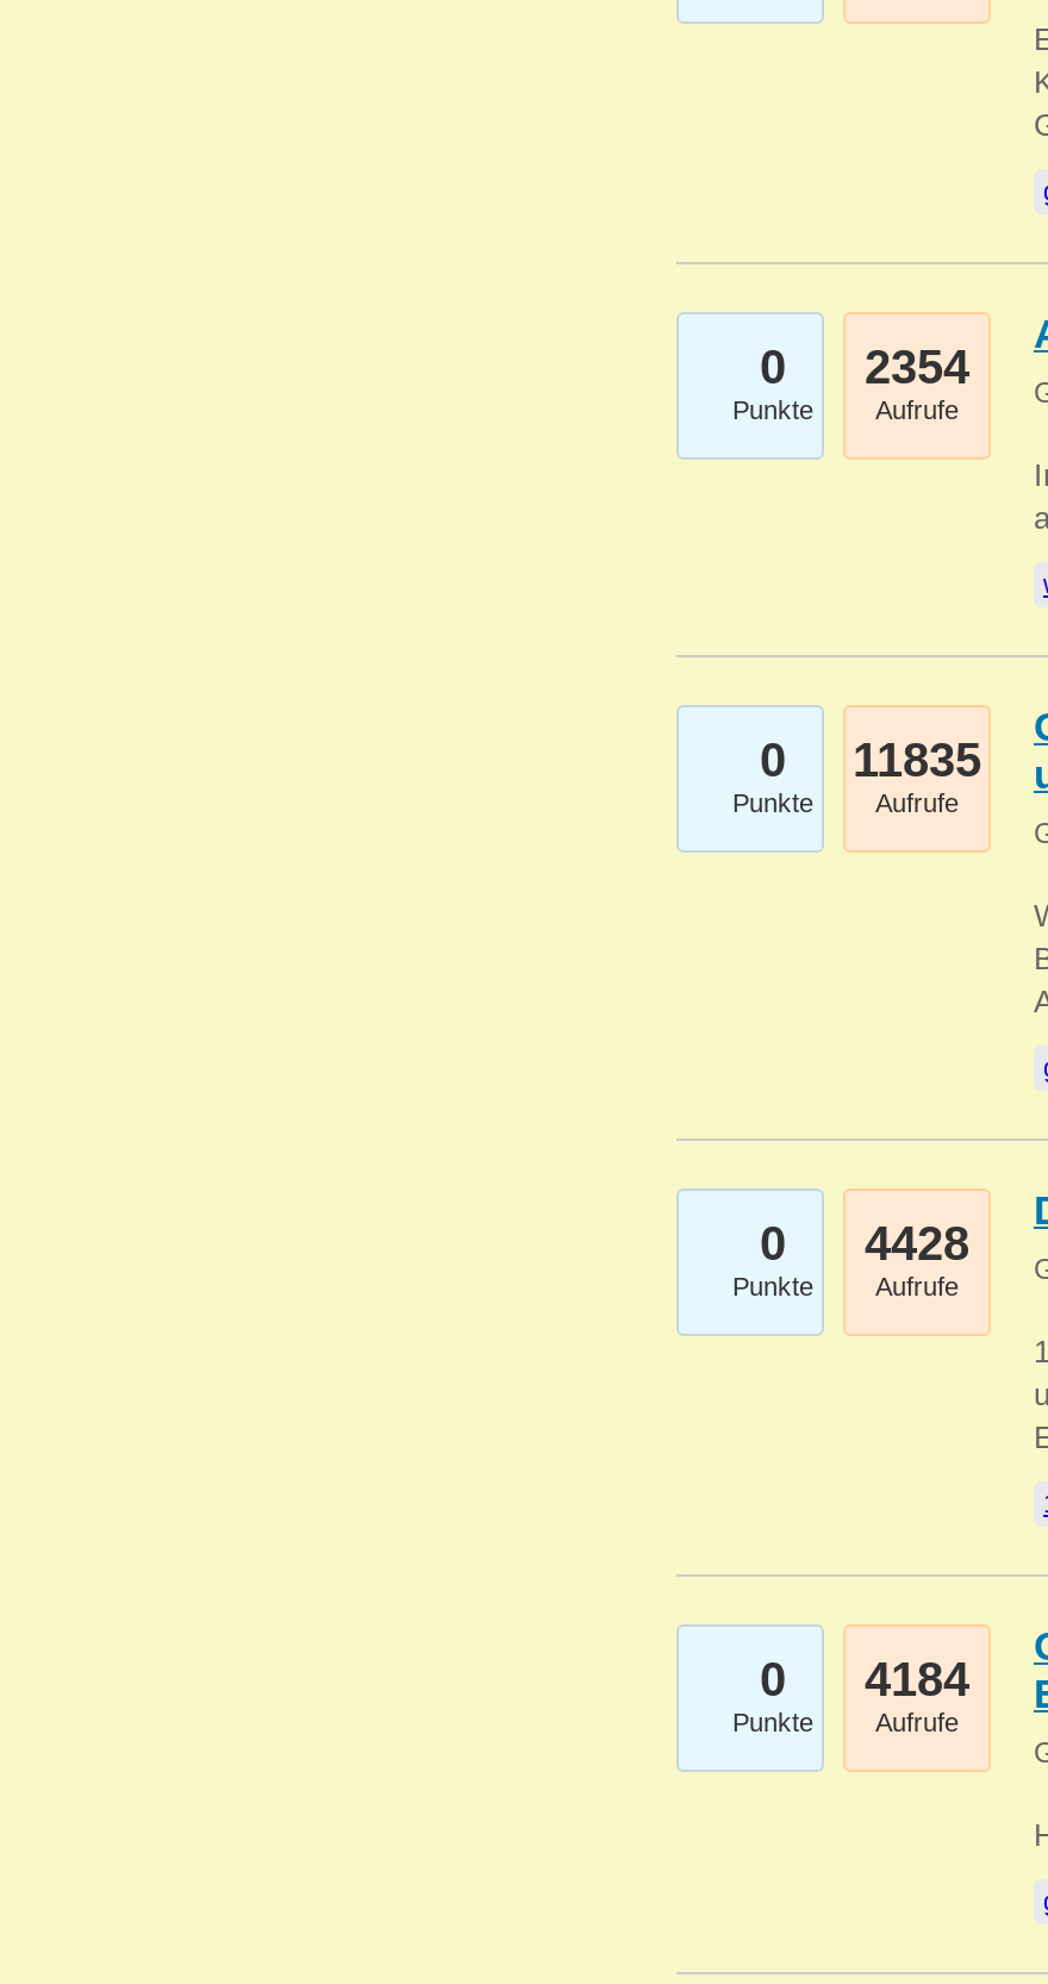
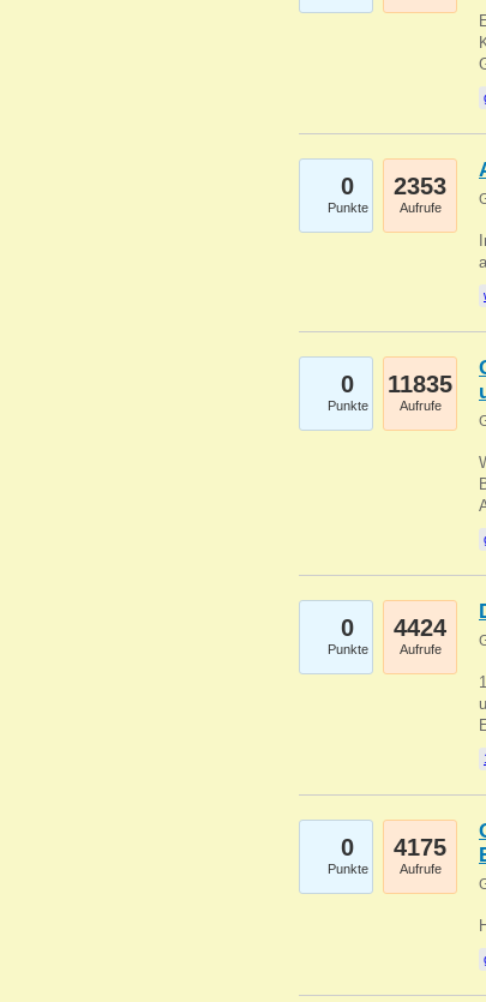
[865,341,969,393] 2354 -> [394,173,446,199] 2353
[865,1217,969,1269] 4428 -> [394,614,446,641] 4424
[865,1653,969,1705] 4184 -> [394,834,446,860] 4175

